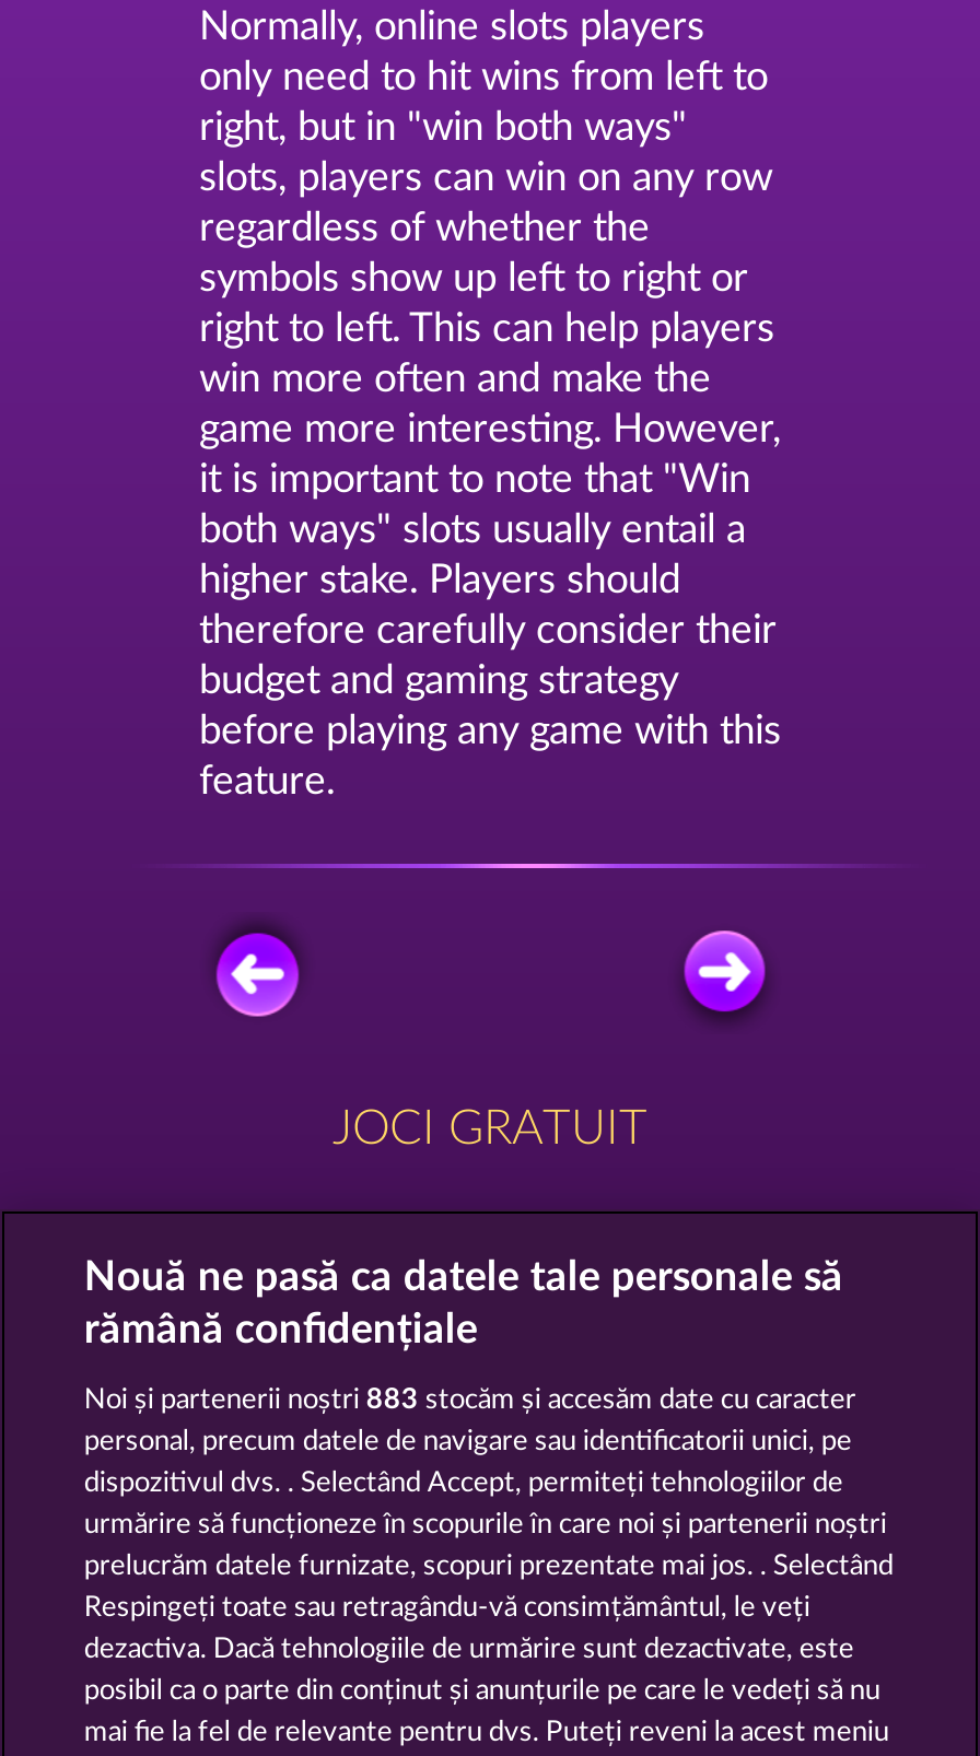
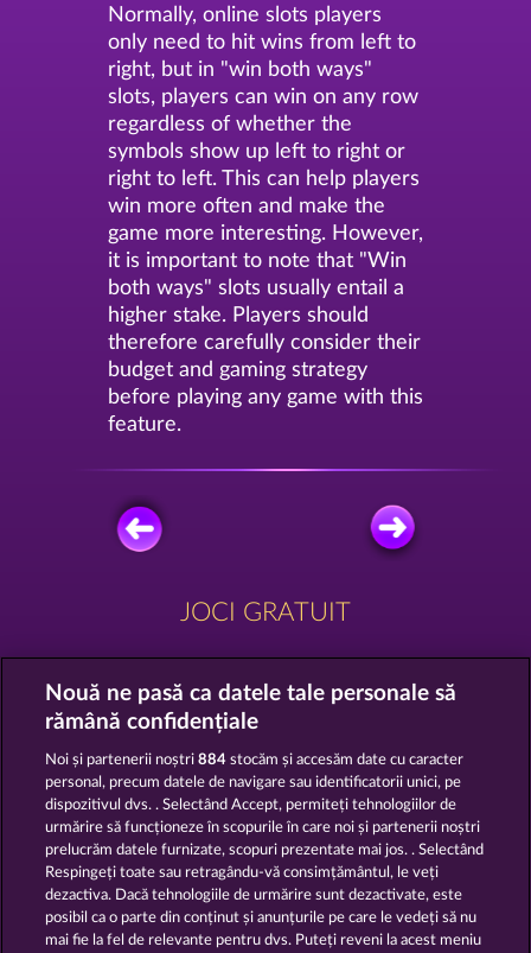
[84,1386,856,1415] Noi și partenerii noștri 883 stocăm și accesăm date cu caracter -> [46,752,464,768] Noi și partenerii noștri 884 stocăm și accesăm date cu caracter

